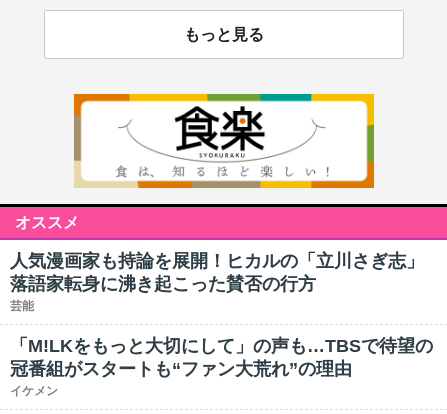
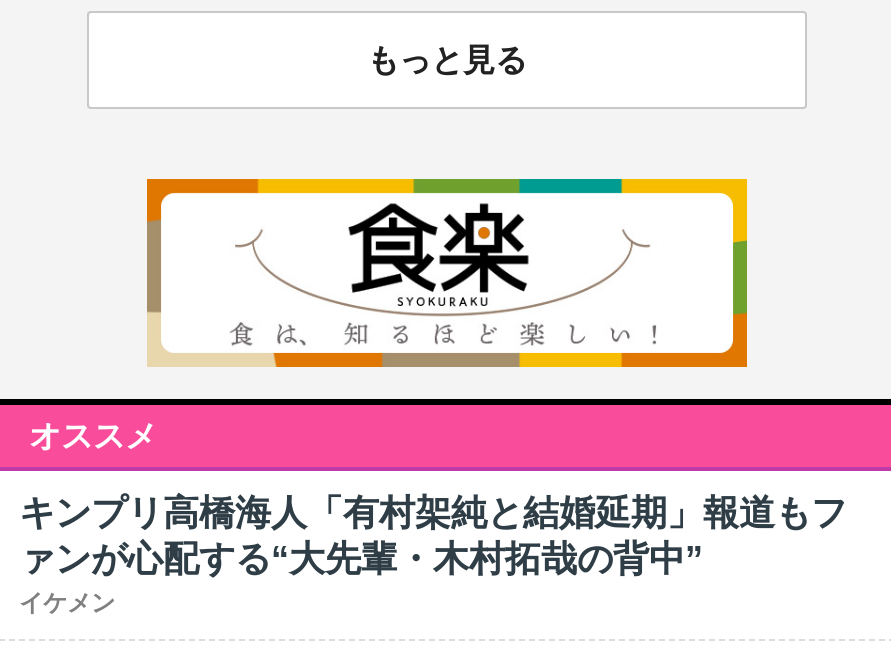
[10,251,433,379] 人気漫画家も持論を展開！ヒカルの「立川さぎ志」 | 落語家転身に沸き起こった賛否の行方 | 芸能 | 「M!LKをもっと大切にして」の声も…TBSで待望の | 冠番組がスタートも“ファン大荒れ”の理由 -> [19,493,847,579] キンプリ高橋海人「有村架純と結婚延期」報道もフ | ァンが心配する“大先輩・木村拓哉の背中”

